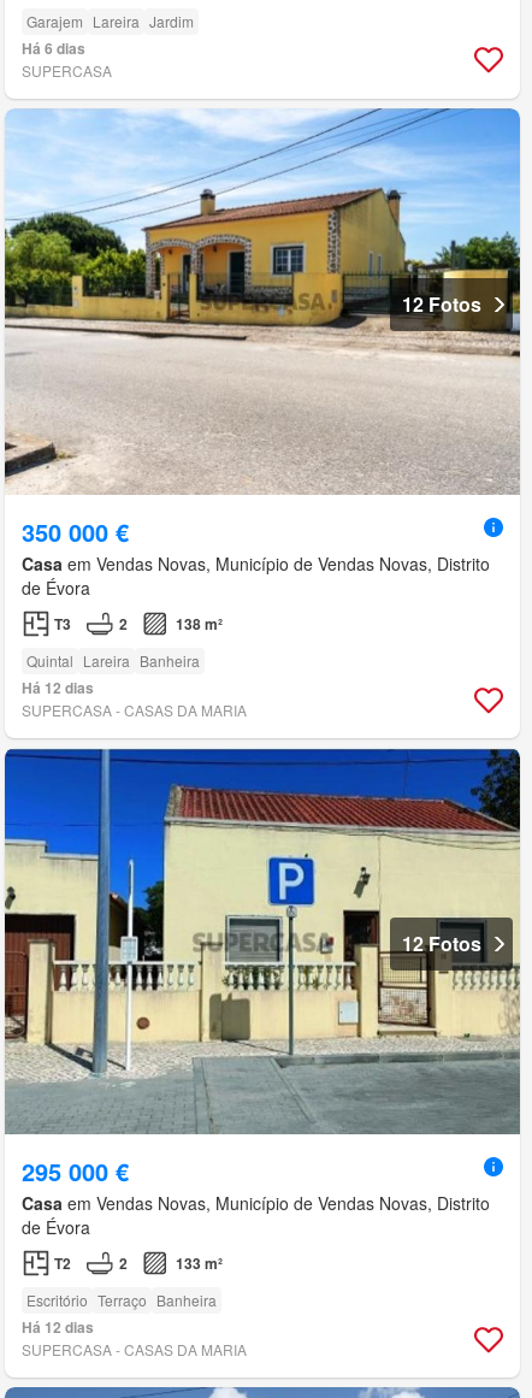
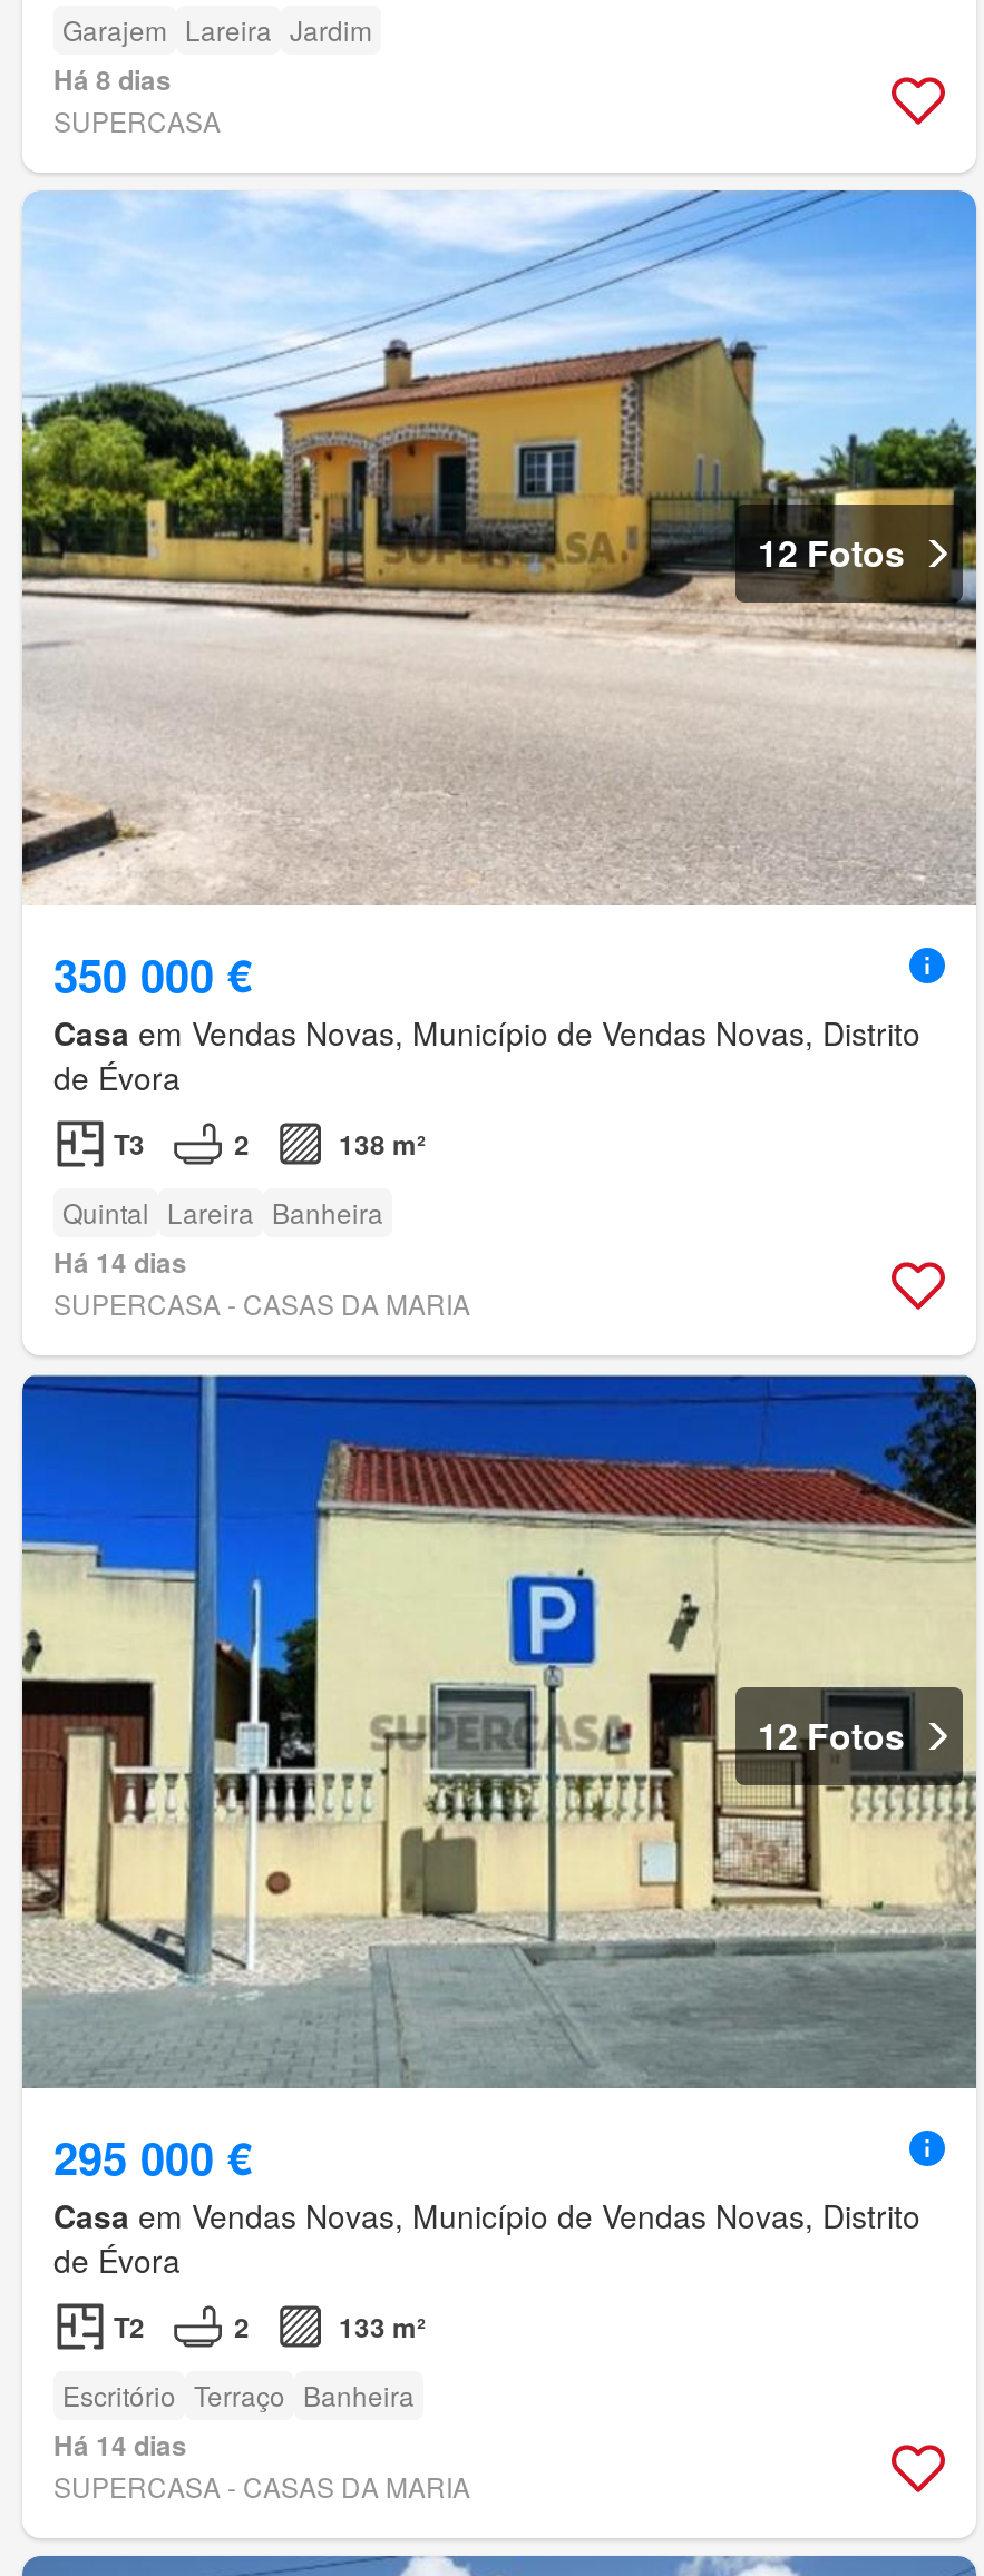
[22,37,85,59] Há 6 dias -> [53,59,172,99] Há 8 dias
[22,677,94,699] Há 12 dias -> [53,1243,187,1283] Há 14 dias
[22,1317,94,1338] Há 12 dias -> [53,2425,187,2466] Há 14 dias

